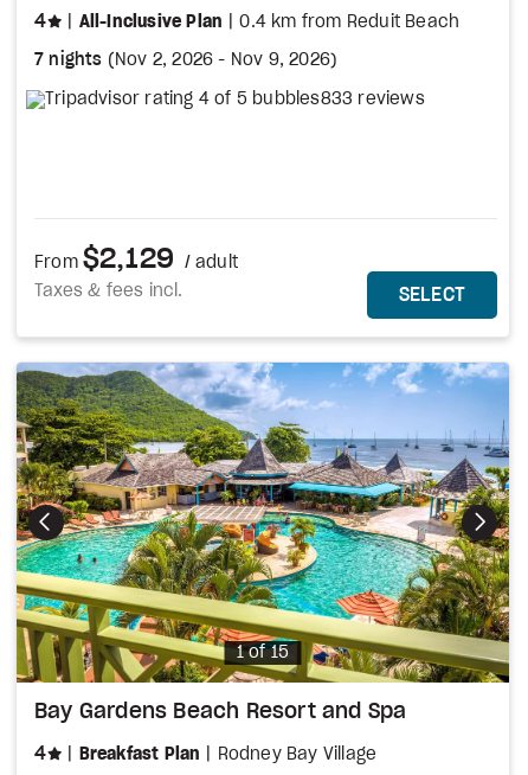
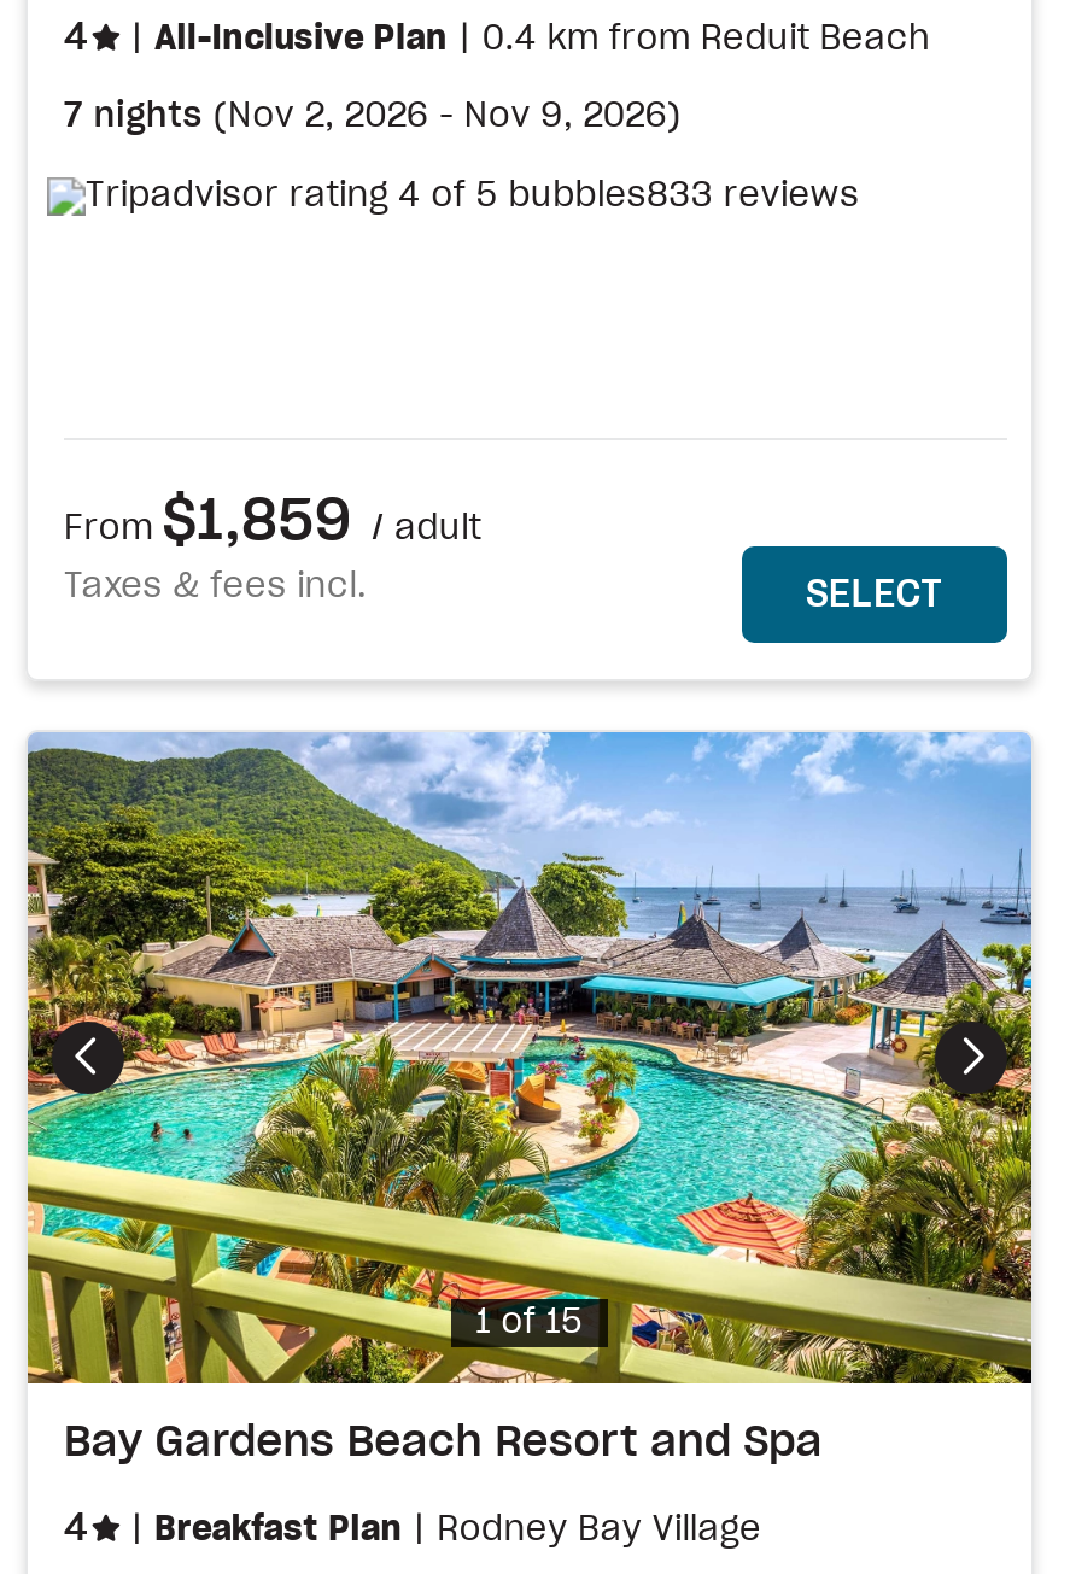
[34,245,238,274] From $2,129 / adult -> [64,493,481,551] From $1,859 / adult

